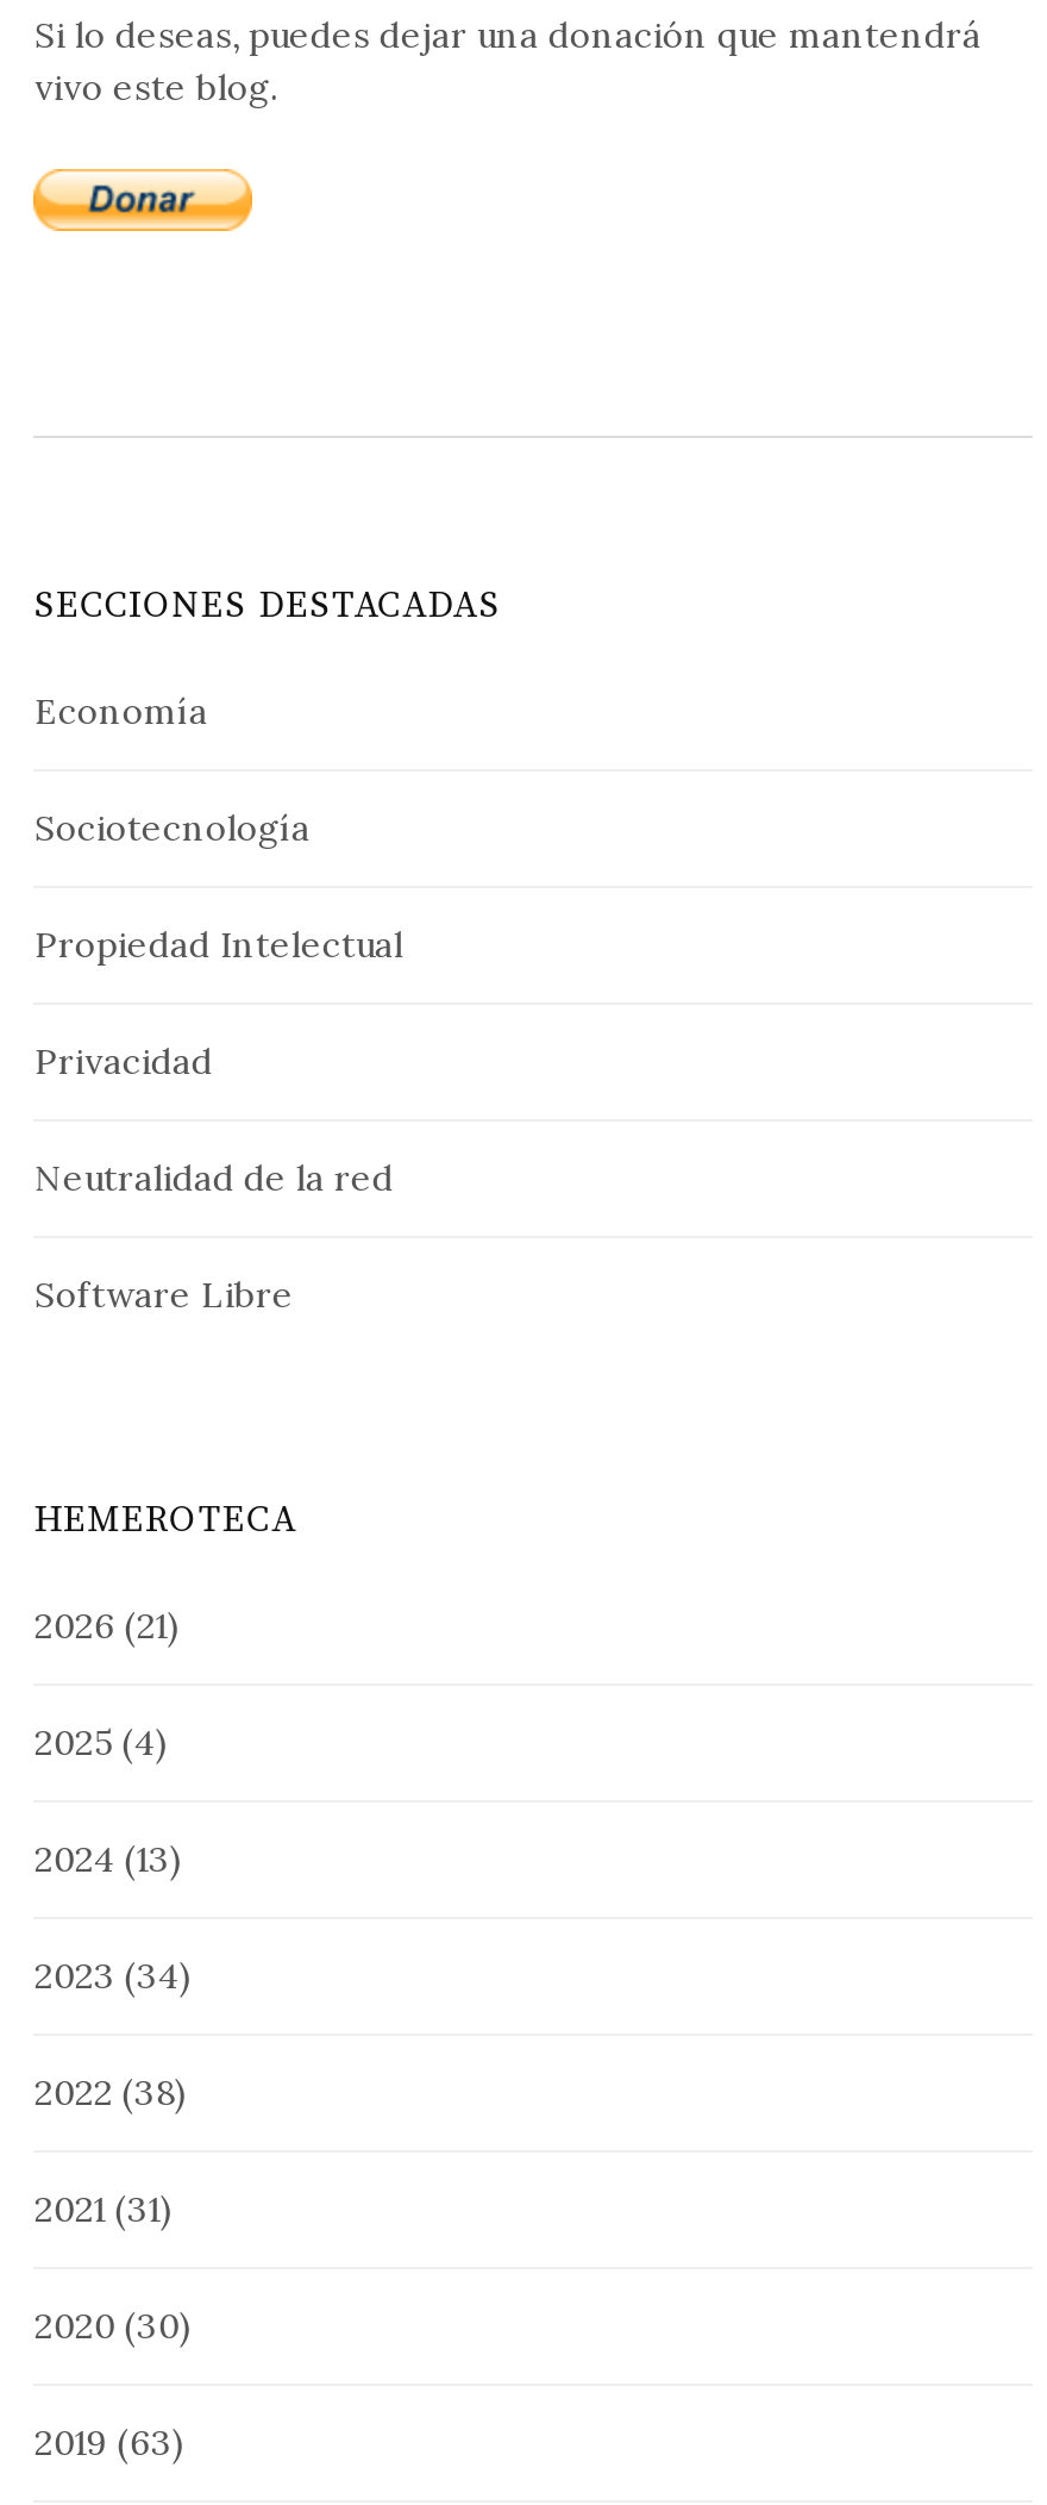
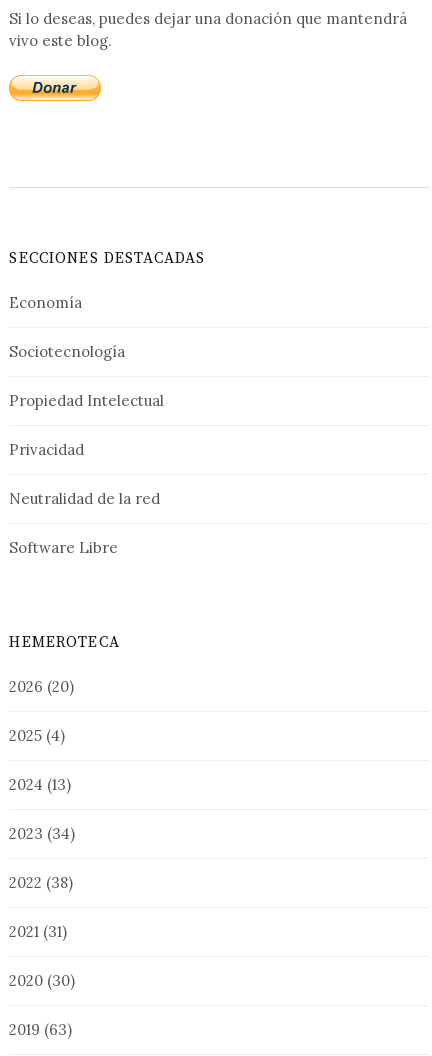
[34,1603,179,1649] 2026 (21) -> [9,677,74,696] 2026 (20)

